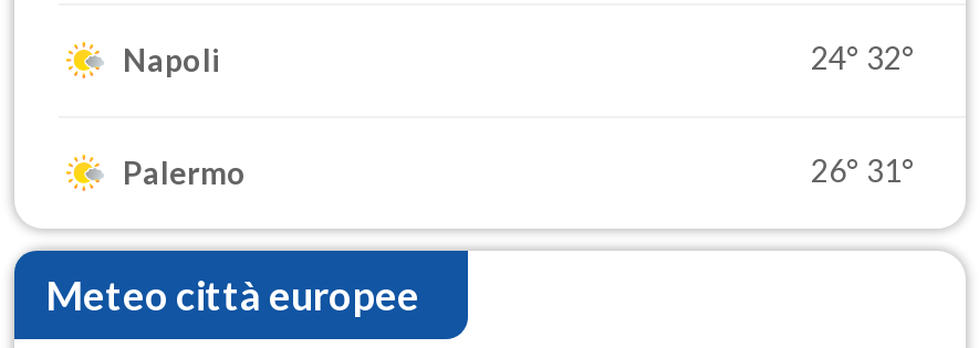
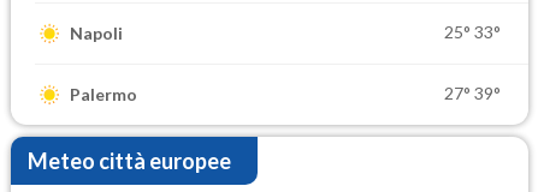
[811,39,915,77] 24° 32° -> [444,22,501,42] 25° 33°
[811,152,915,189] 26° 31° -> [444,83,501,103] 27° 39°

